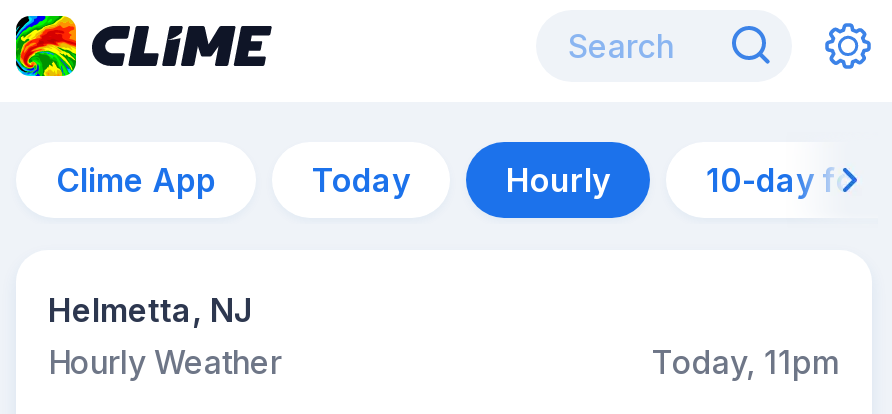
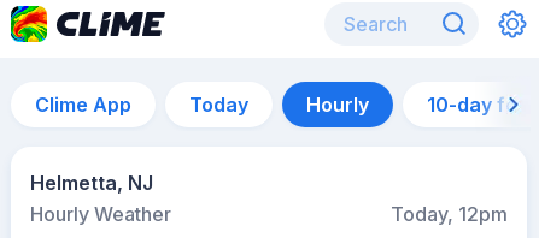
[652,342,840,382] Today, 11pm -> [391,202,508,226] Today, 12pm

